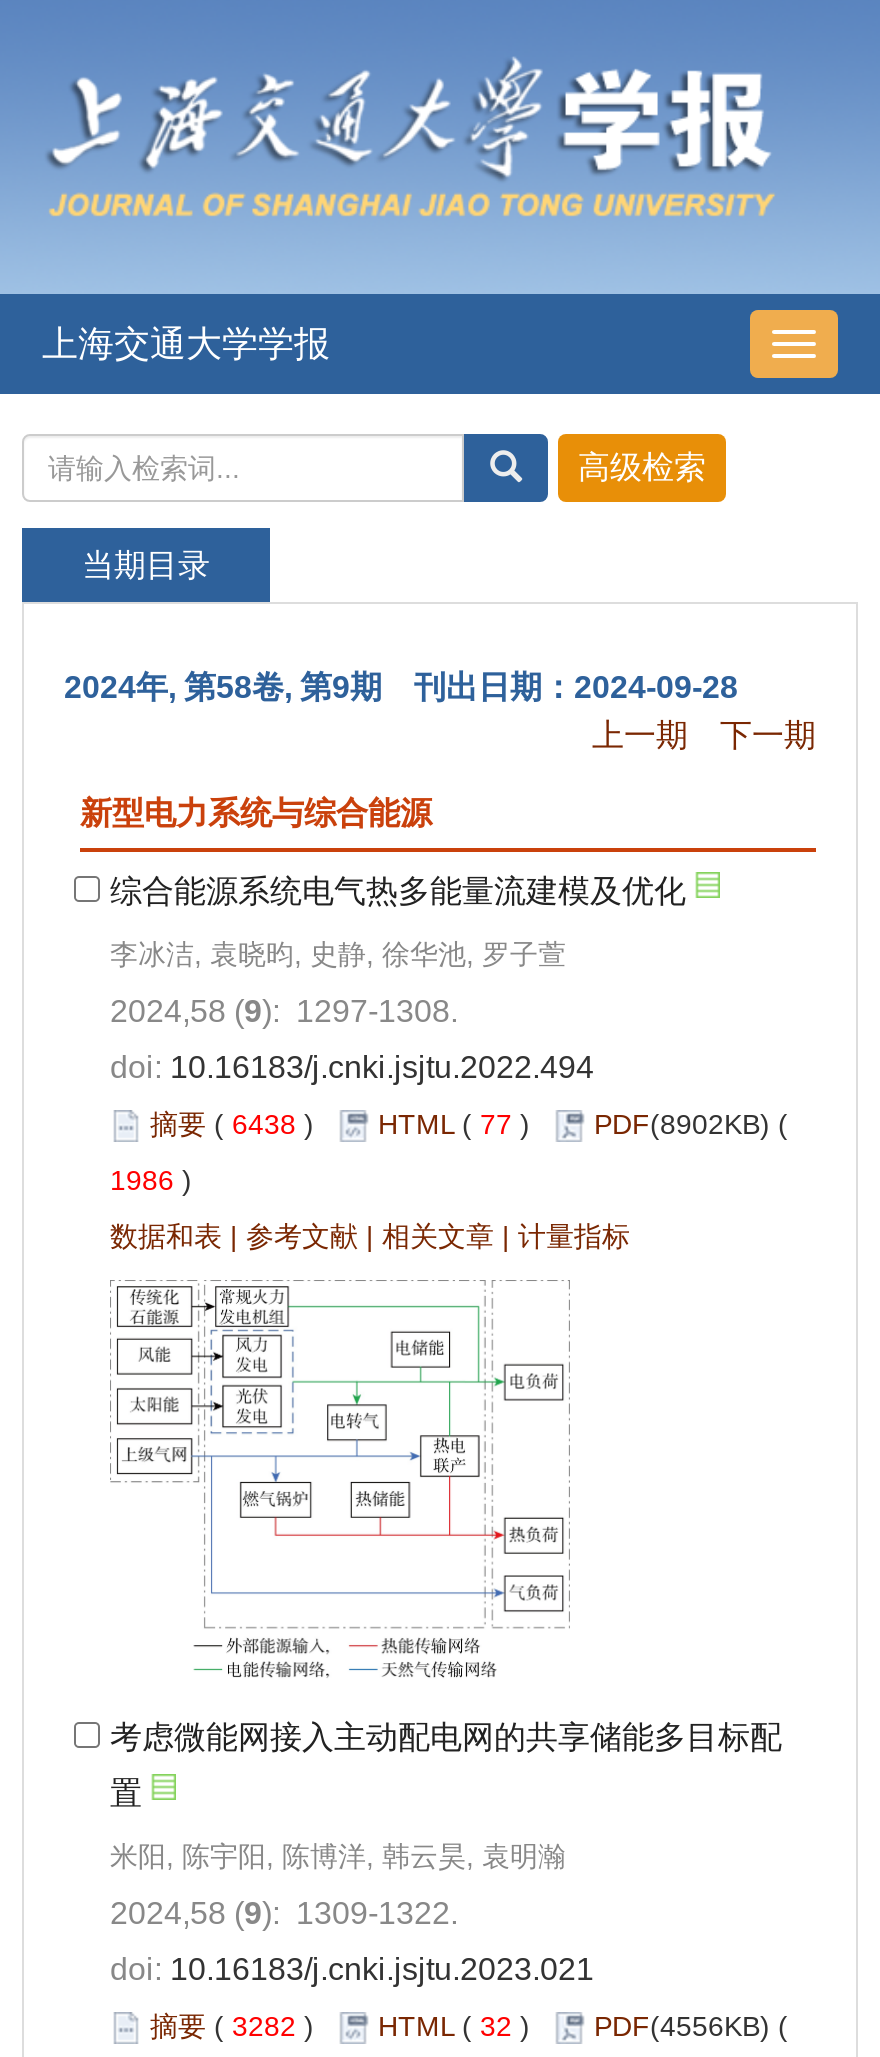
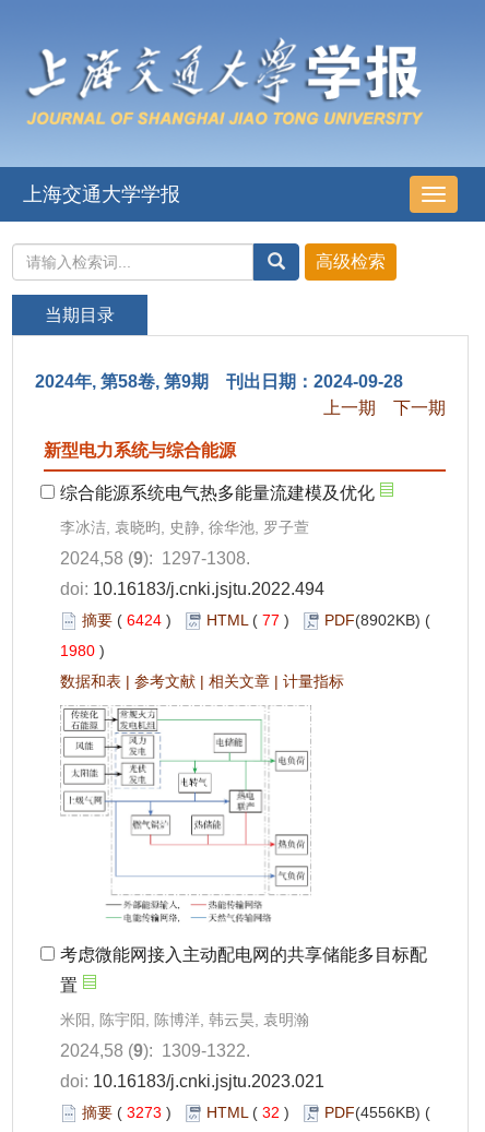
[150,1108,788,1140] 摘要(6438) HTML (77) PDF(8902KB) ( -> [82,611,430,629] 摘要(6424) HTML (77) PDF(8902KB) (
[110,1164,208,1196] 1986) -> [60,642,114,659] 1980)
[150,2010,788,2042] 摘要(3282) HTML (32) PDF(4556KB) ( -> [82,1104,430,1121] 摘要(3273) HTML (32) PDF(4556KB) (

